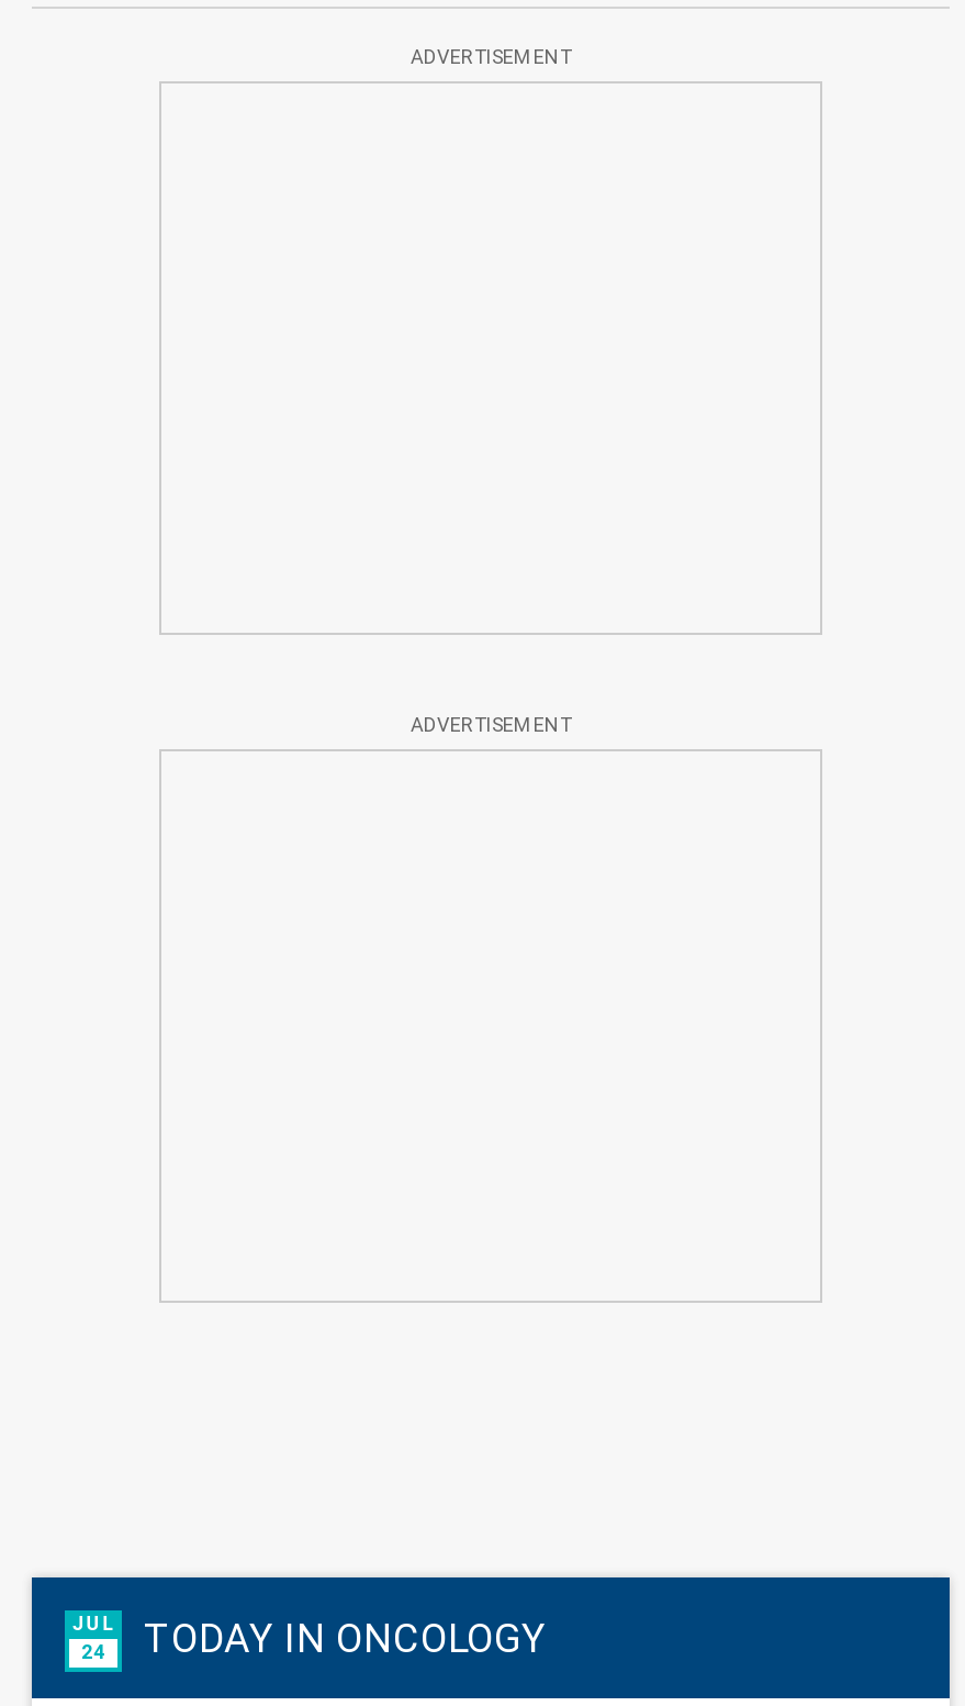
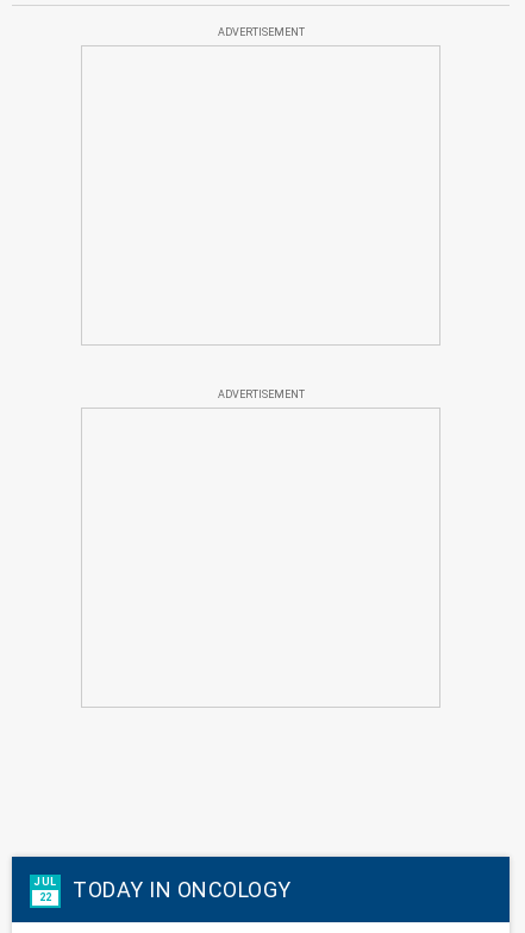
[72,1613,547,1663] JUL 24 TODAY IN ONCOLOGY -> [34,876,291,903] JUL 22 TODAY IN ONCOLOGY

